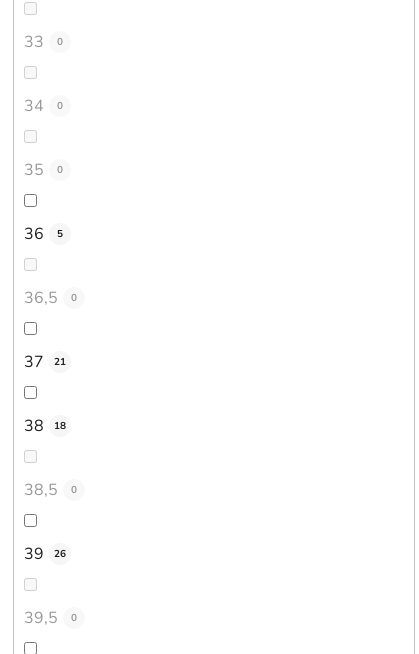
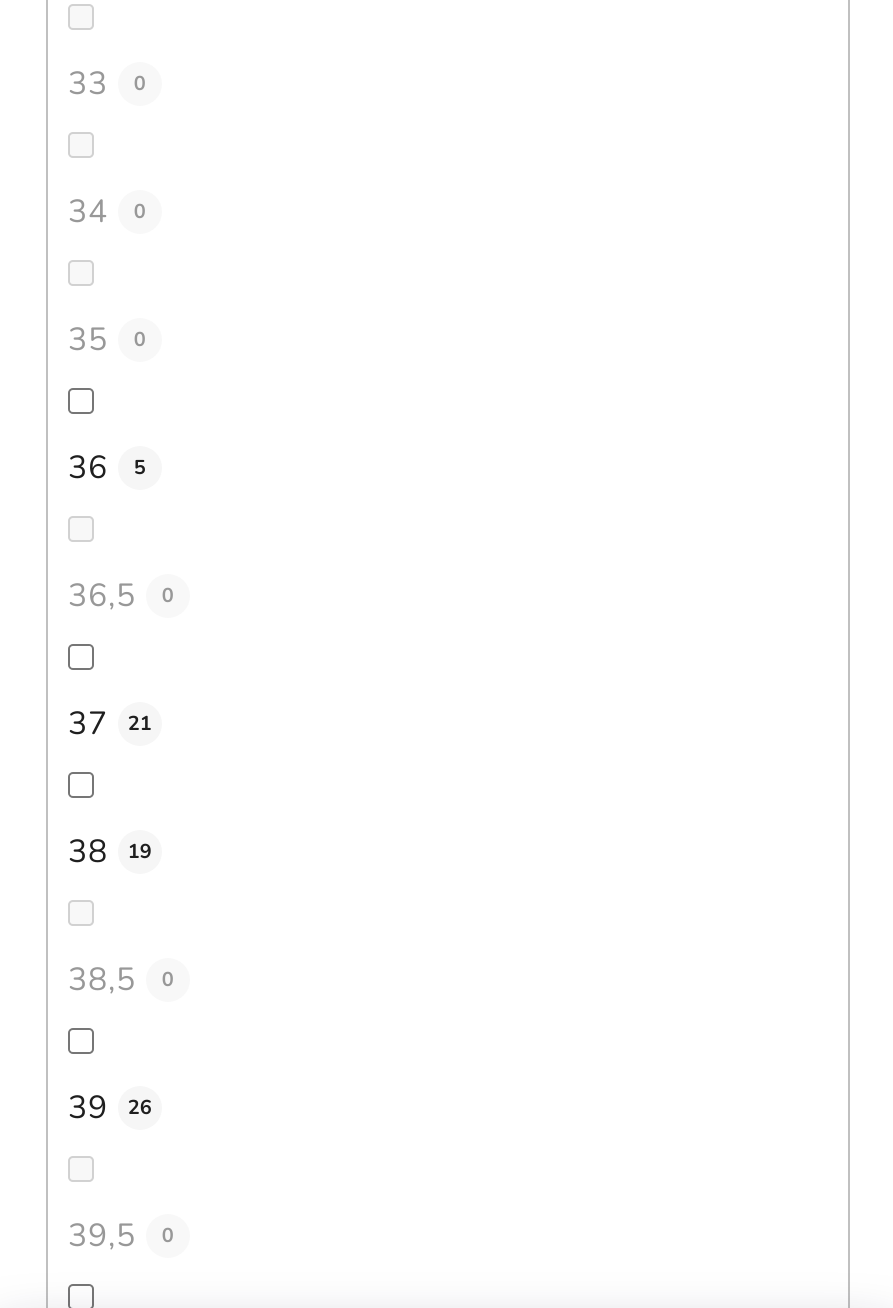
[24,415,66,437] 38 18 -> [68,829,152,873] 38 19

